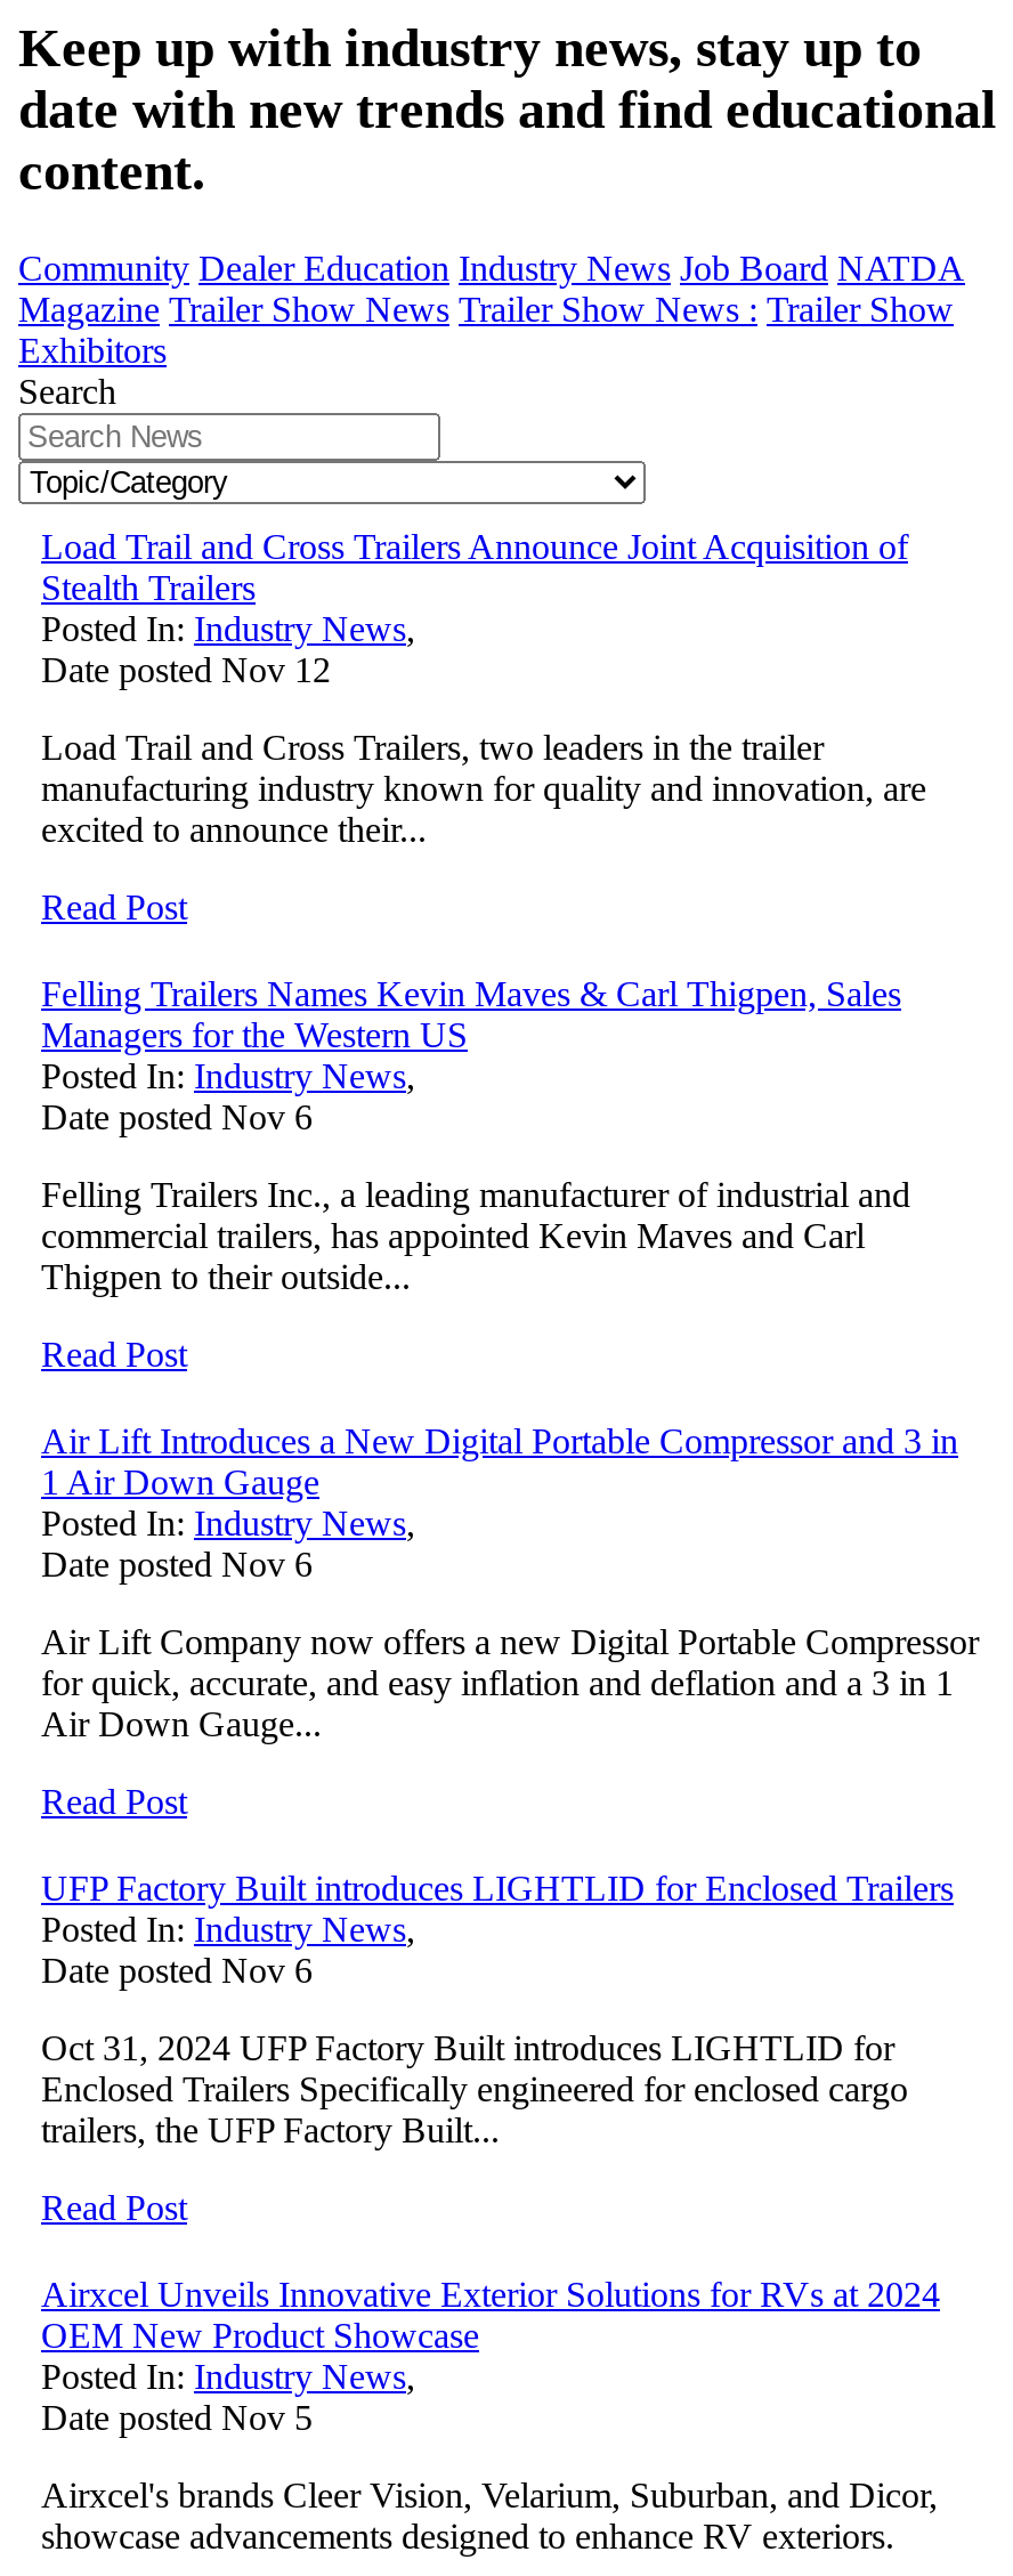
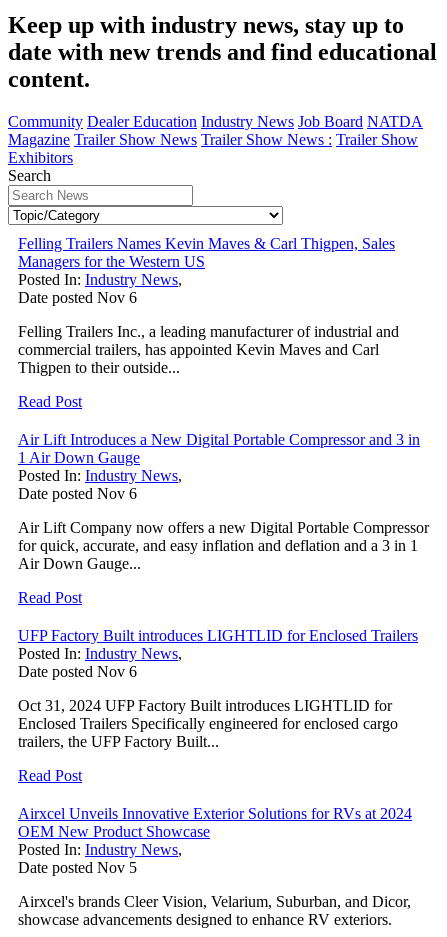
[41,527,926,926] Load Trail and Cross Trailers Announce Joint Acquisition of | Stealth Trailers | Posted In: Industry News, | Date posted Nov 12 | Load Trail and Cross Trailers, two leaders in the trailer | manufacturing industry known for quality and innovation, are | excited to announce their... | Read Post -> none

